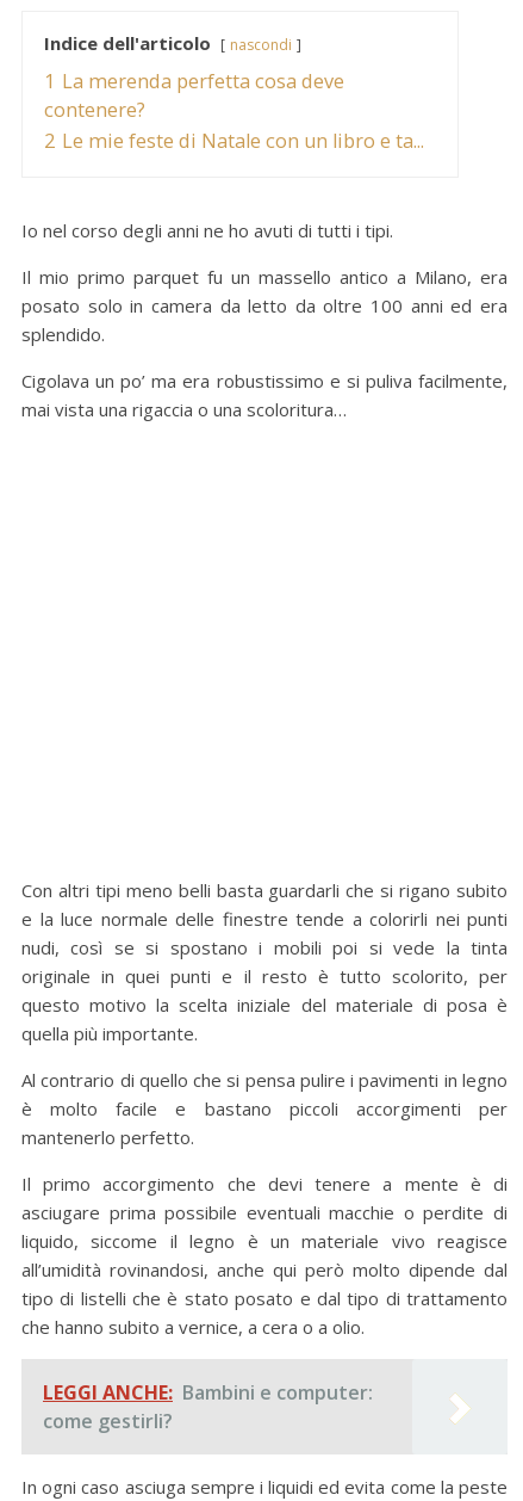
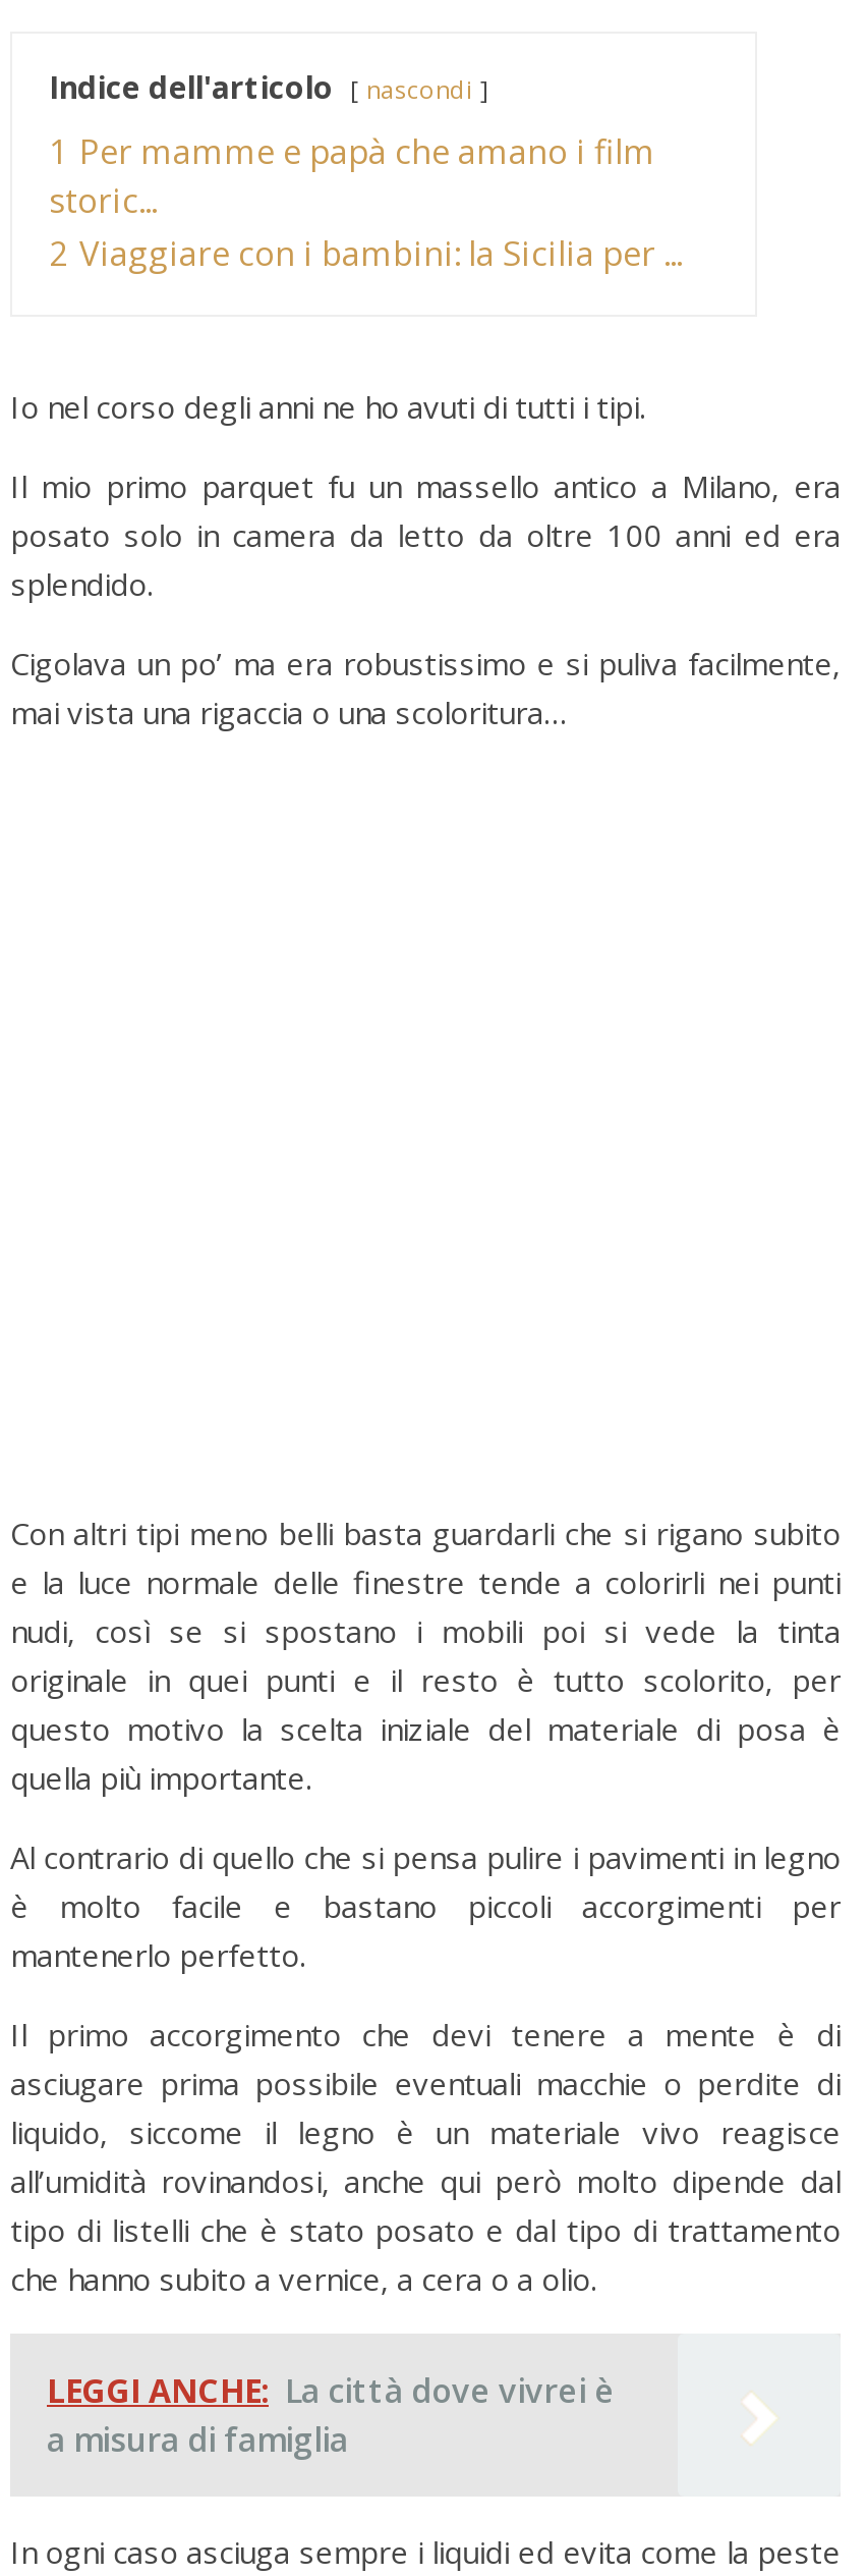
[44,68,424,154] 1 La merenda perfetta cosa deve | contenere? | 2 Le mie feste di Natale con un libro e ta... -> [49,129,682,276] 1 Per mamme e papà che amano i film | storic... | 2 Viaggiare con i bambini: la Sicilia per ...
[43,1379,373,1434] LEGGI ANCHE: Bambini e computer: | come gestirli? -> [47,2368,615,2462] LEGGI ANCHE: La città dove vivrei è | a misura di famiglia

